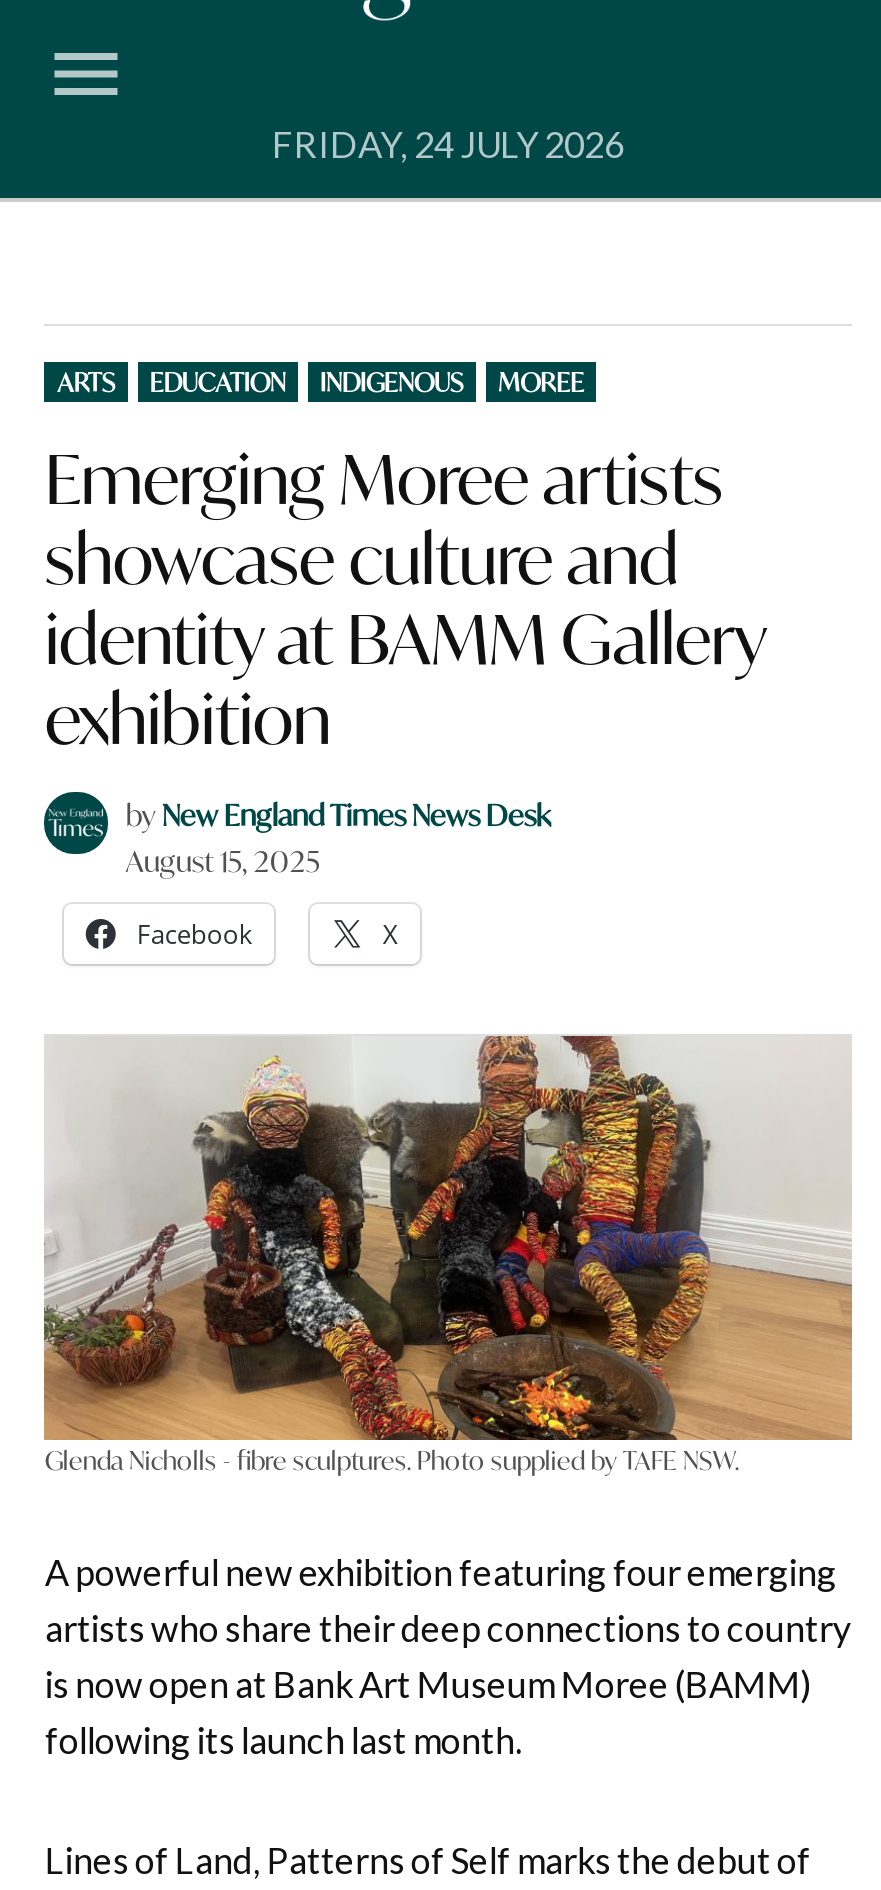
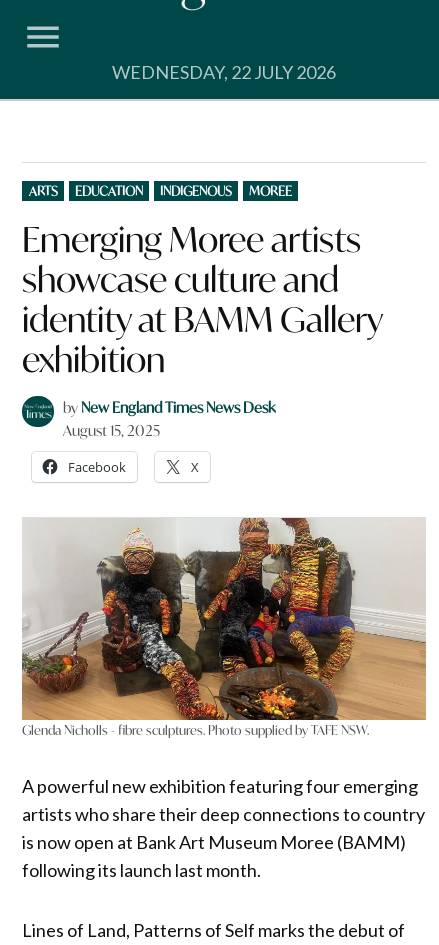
[272,121,624,165] FRIDAY, 24 JULY 2026 -> [112,61,336,83] WEDNESDAY, 22 JULY 2026

